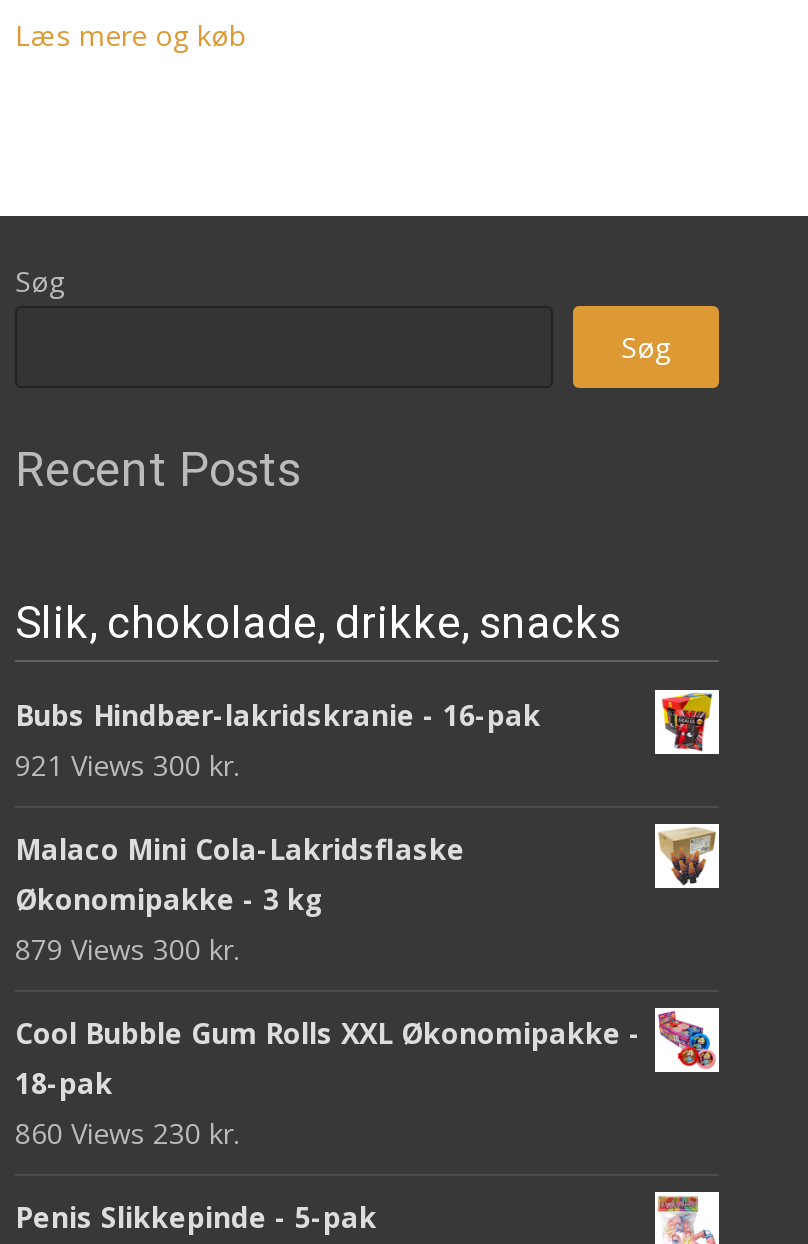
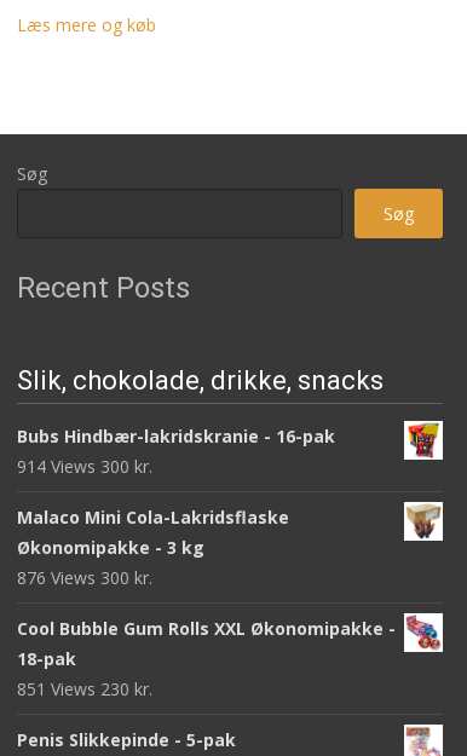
[15,745,239,783] 921 Views 300 kr. -> [17,454,152,477] 914 Views 300 kr.
[15,929,239,967] 879 Views 300 kr. -> [17,566,152,589] 876 Views 300 kr.
[15,1113,239,1151] 860 Views 230 kr. -> [17,677,152,700] 851 Views 230 kr.

